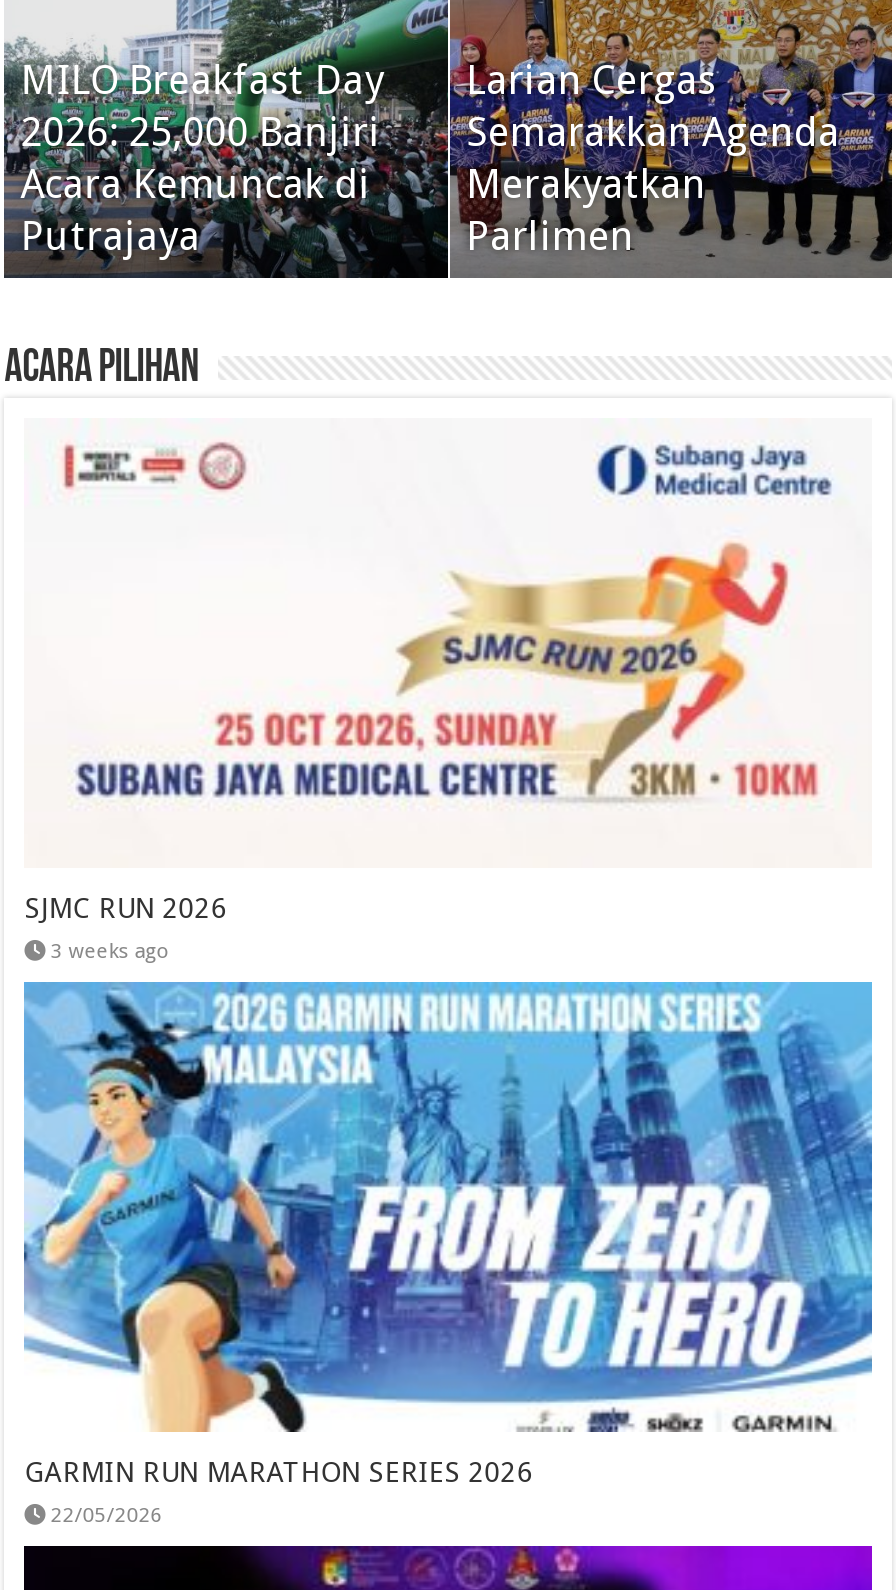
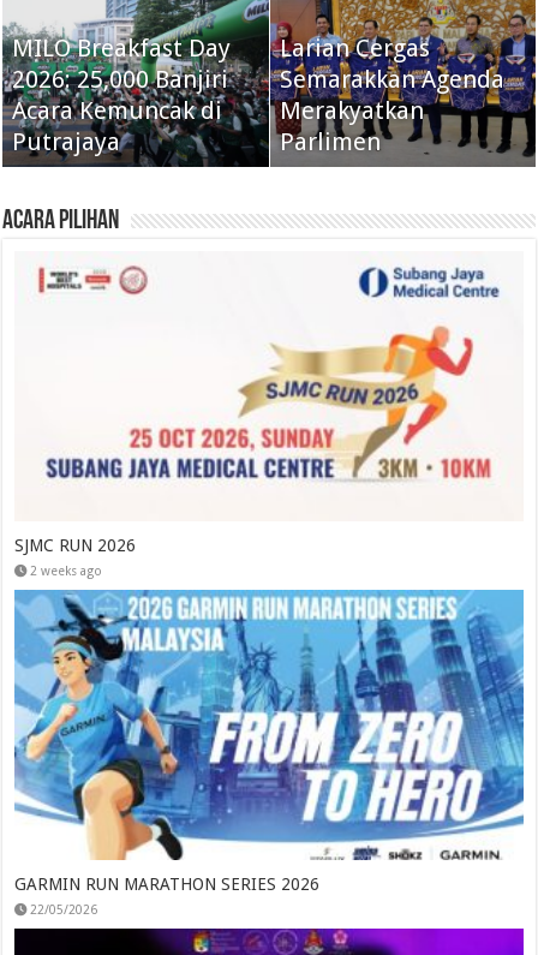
[50,938,170,962] 3 weeks ago -> [30,563,102,578] 2 weeks ago

